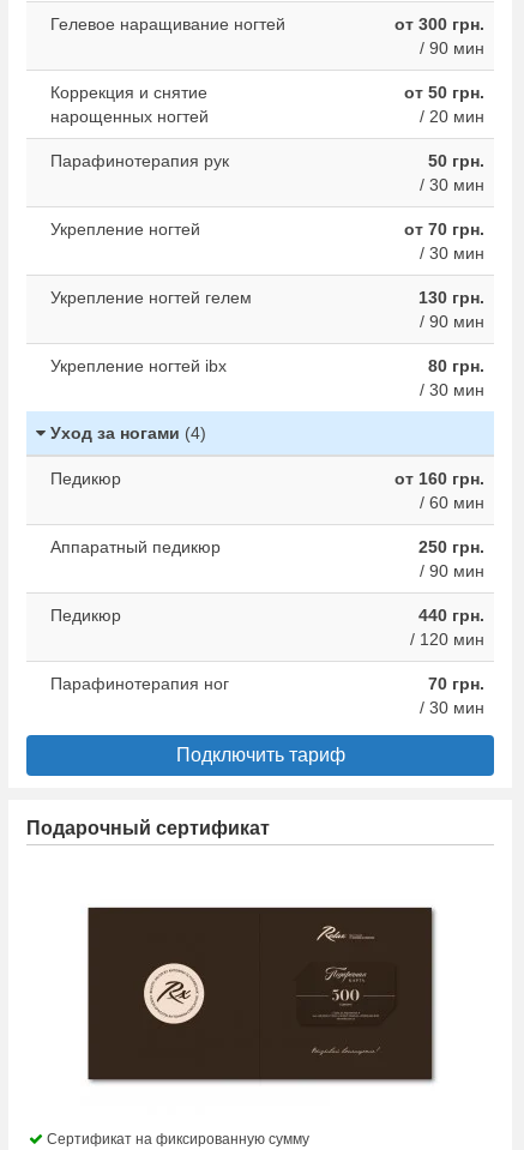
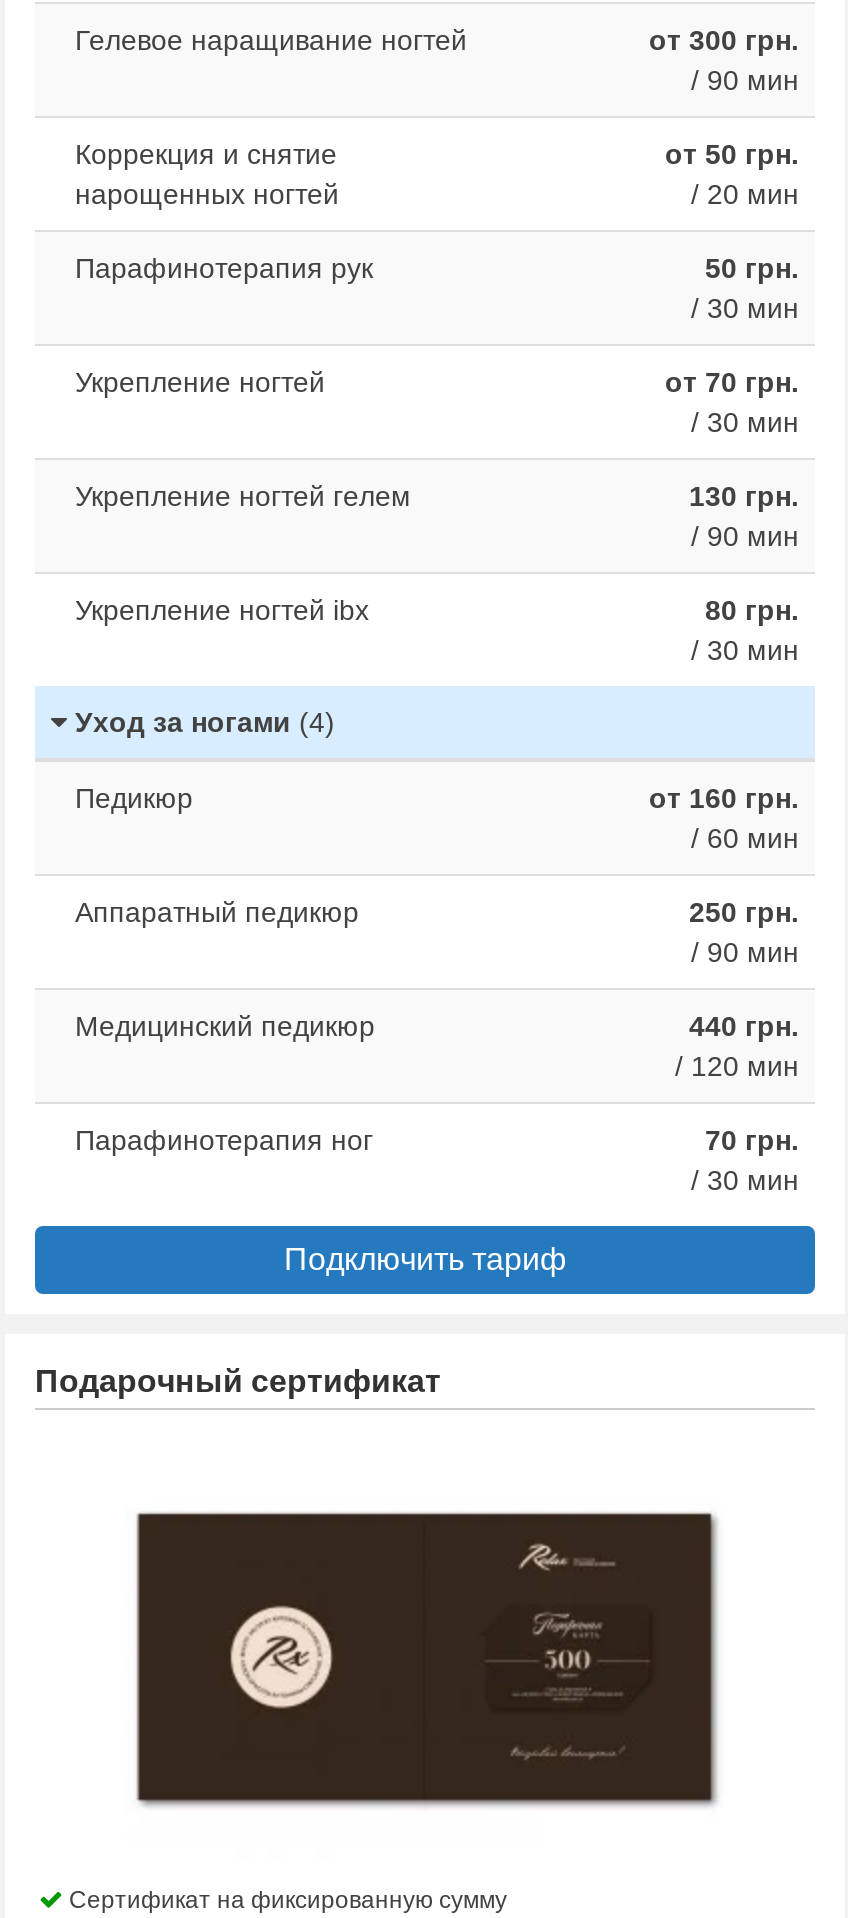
[50,605,121,624] Педикюр -> [75,1009,375,1041] Медицинский педикюр

